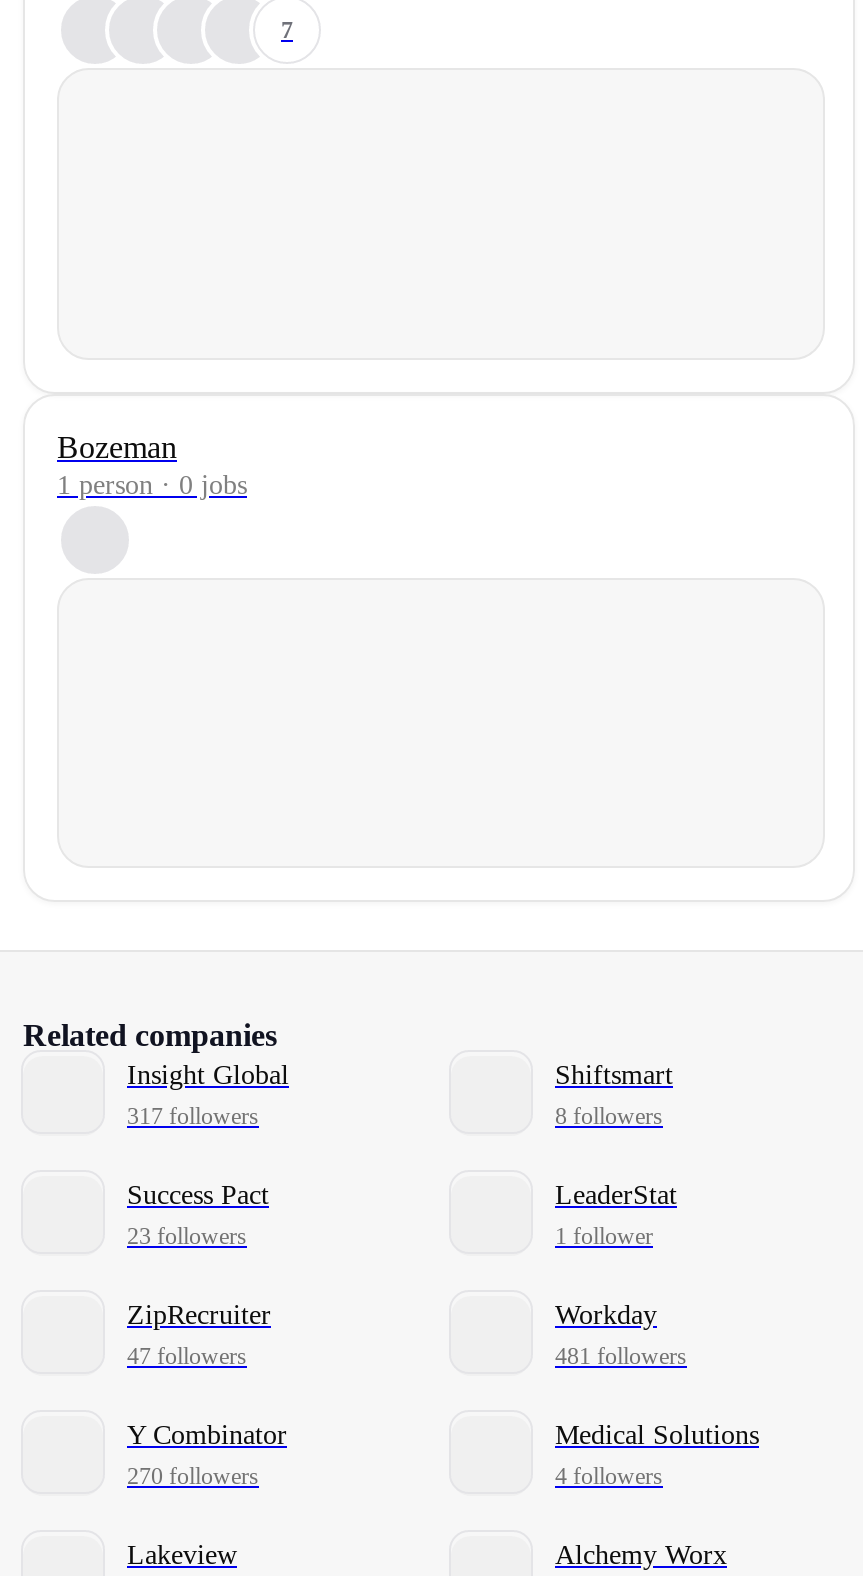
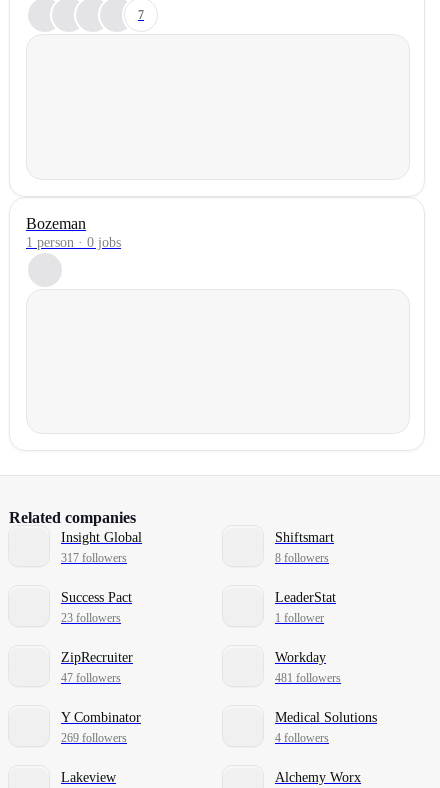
[127,1462,259,1490] 270 followers -> [61,731,127,745] 269 followers

